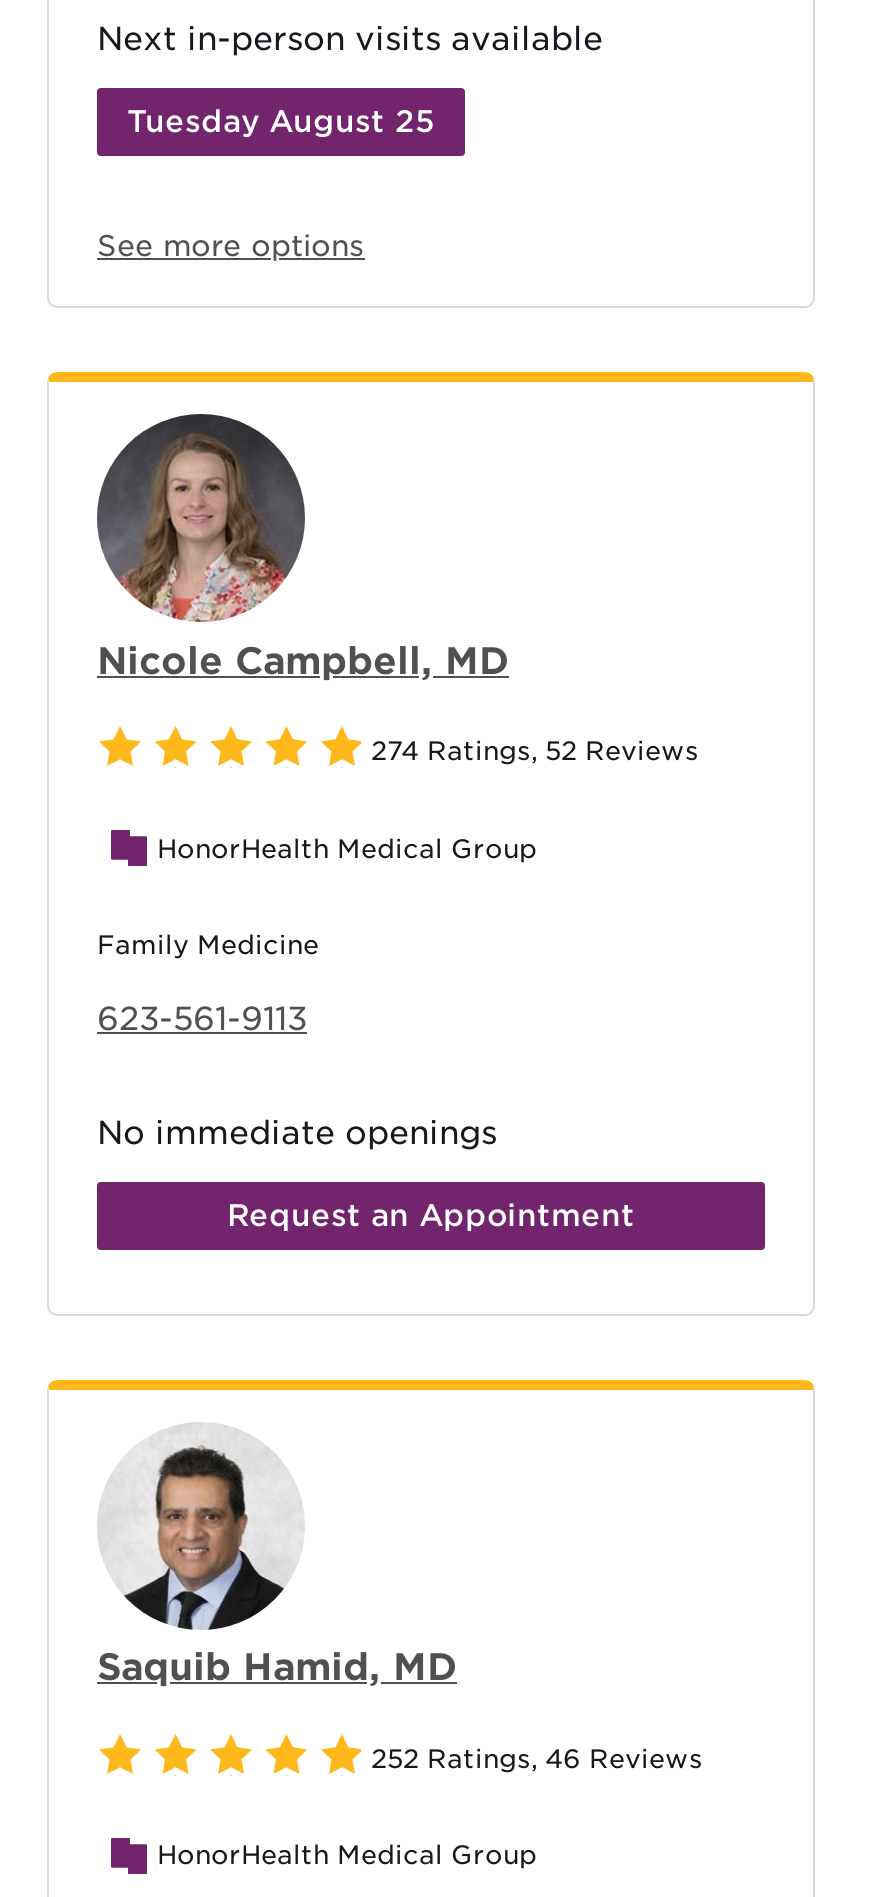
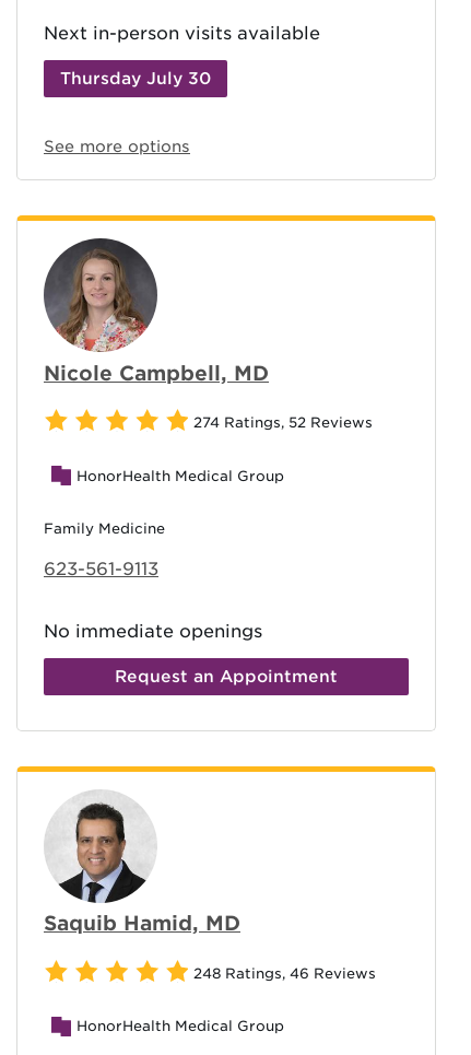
[127,104,435,140] Tuesday August 25 -> [60,69,211,89] Thursday July 30
[371,1743,703,1773] 252 Ratings, 46 Reviews -> [193,965,376,981] 248 Ratings, 46 Reviews

